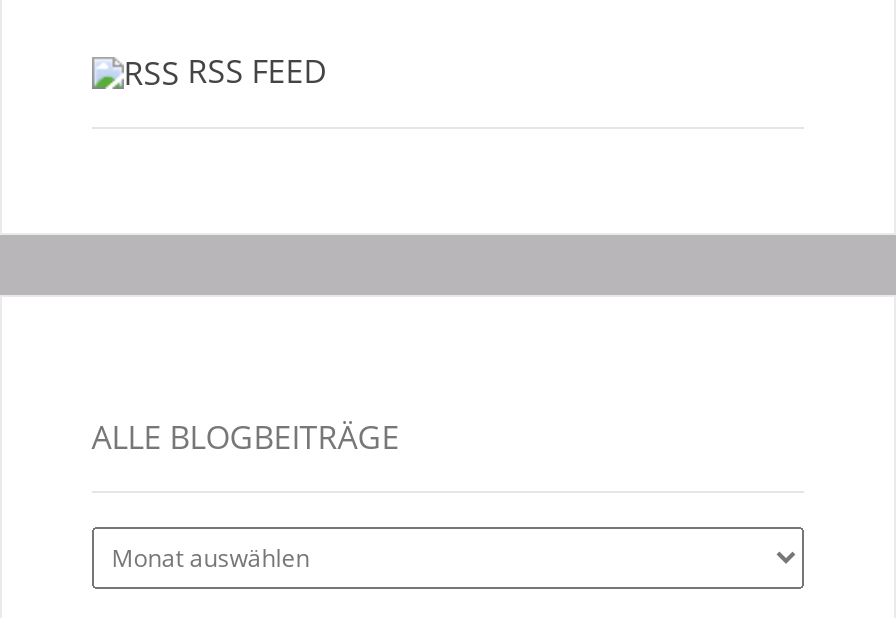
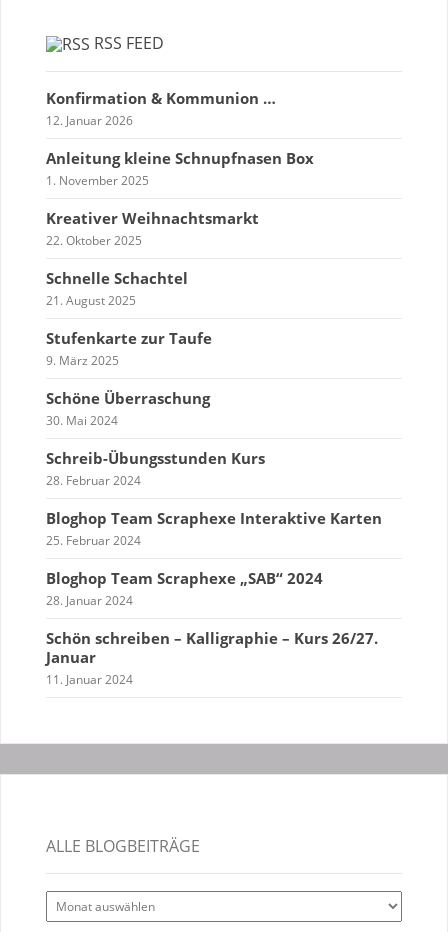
none -> [46,88,382,688] Konfirmation & Kommunion … | 12. Januar 2026 | Anleitung kleine Schnupfnasen Box | 1. November 2025 | Kreativer Weihnachtsmarkt | 22. Oktober 2025 | Schnelle Schachtel | 21. August 2025 | Stufenkarte zur Taufe | 9. März 2025 | Schöne Überraschung | 30. Mai 2024 | Schreib-Übungsstunden Kurs | 28. Februar 2024 | Bloghop Team Scraphexe Interaktive Karten | 25. Februar 2024 | Bloghop Team Scraphexe „SAB“ 2024 | 28. Januar 2024 | Schön schreiben – Kalligraphie – Kurs 26/27. | Januar | 11. Januar 2024

